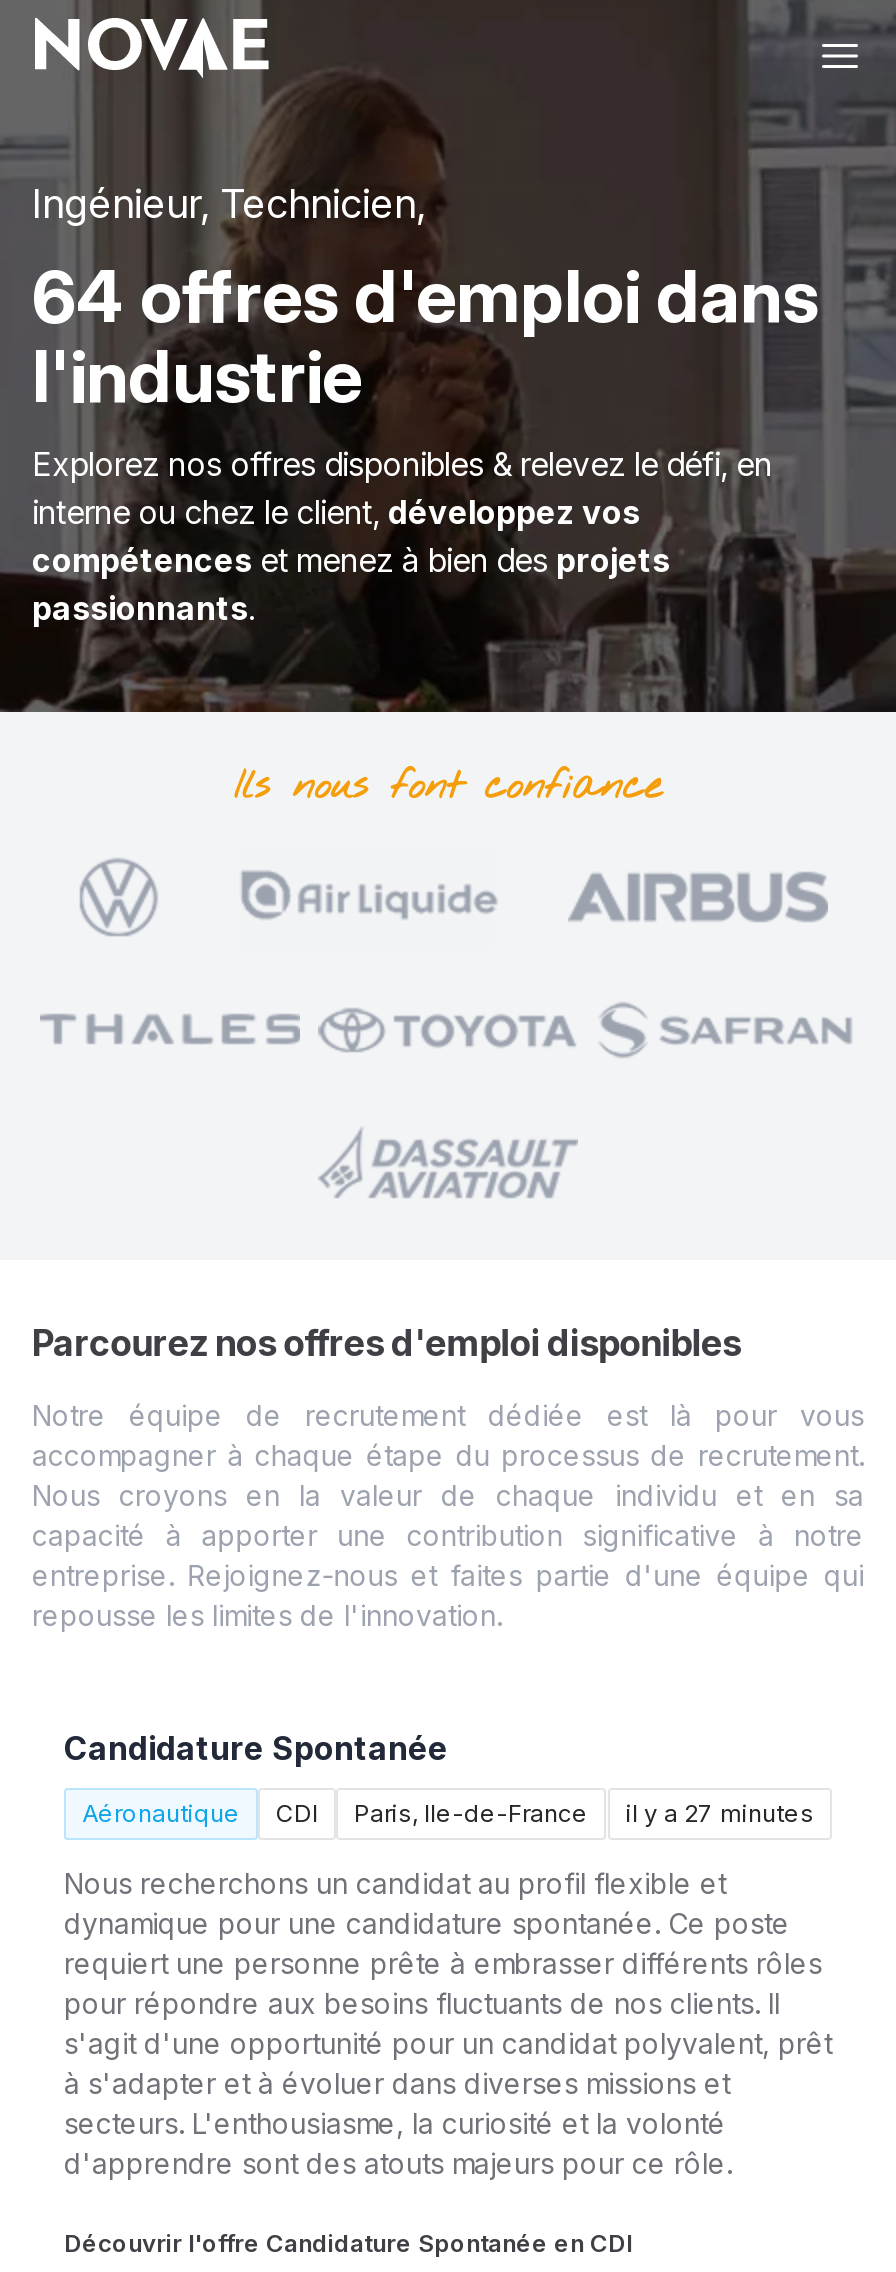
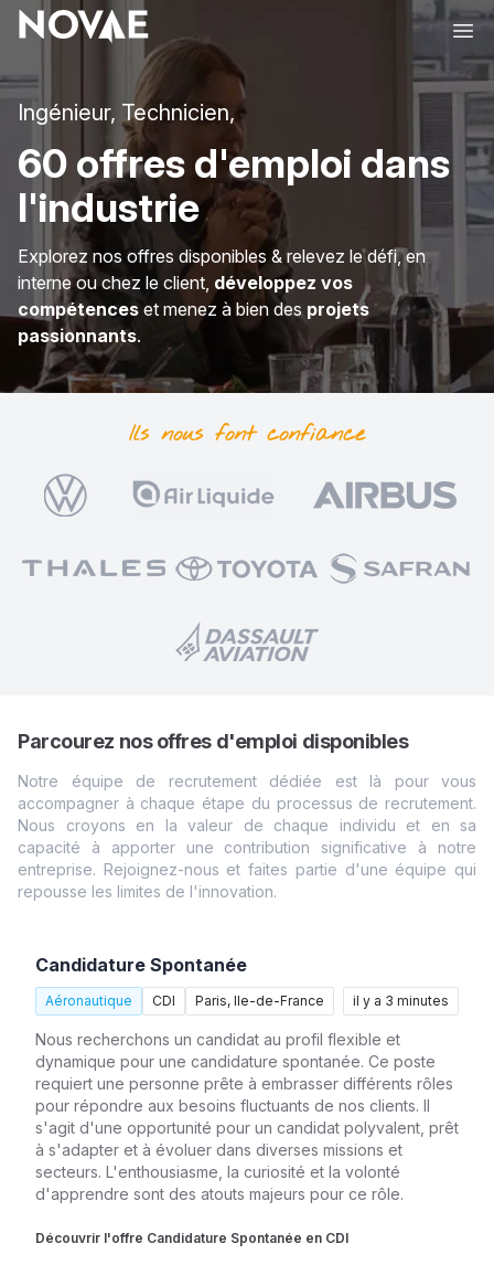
[32,252,818,340] 64 offres d'emploi dans -> [18,139,450,188] 60 offres d'emploi dans
[82,1798,814,1828] Aéronautique CDI Paris, Ile-de-France il y a 27 minutes -> [45,992,449,1009] Aéronautique CDI Paris, Ile-de-France il y a 3 minutes

